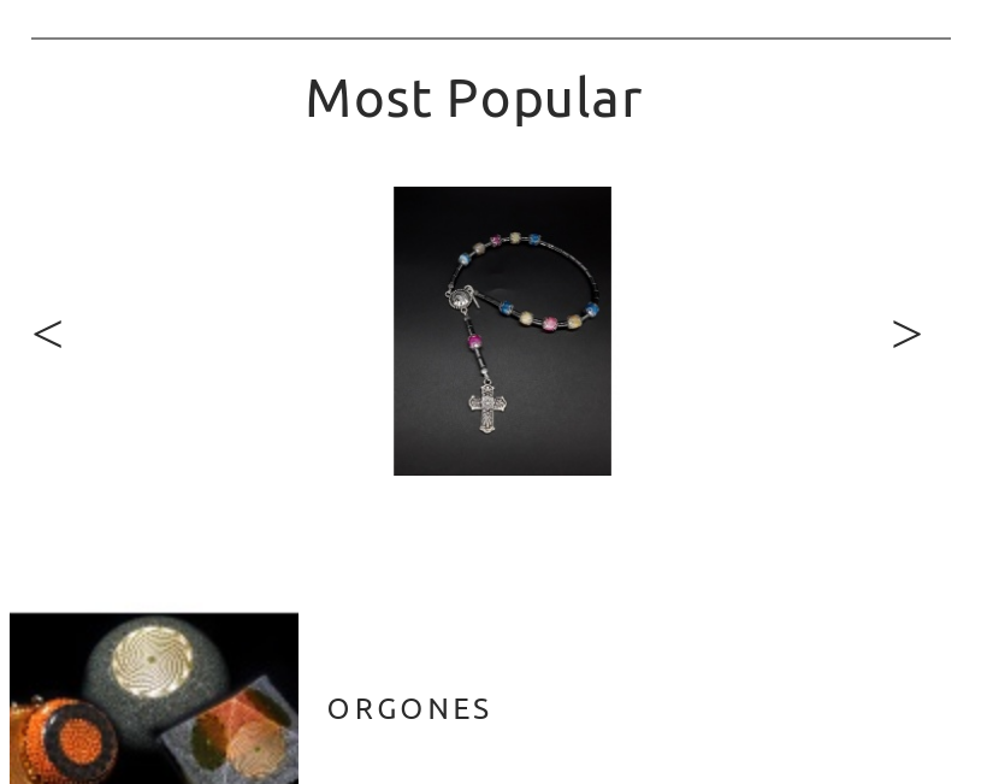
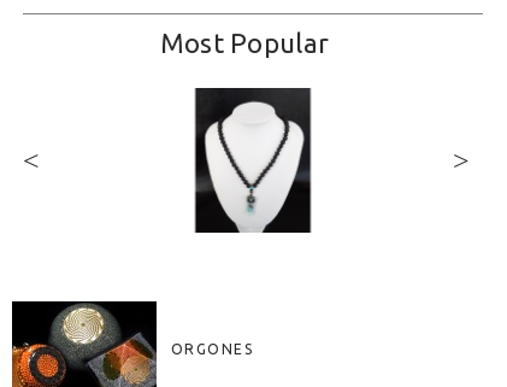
[376,187,614,476] [image] -> [194,87,313,234] [image]

